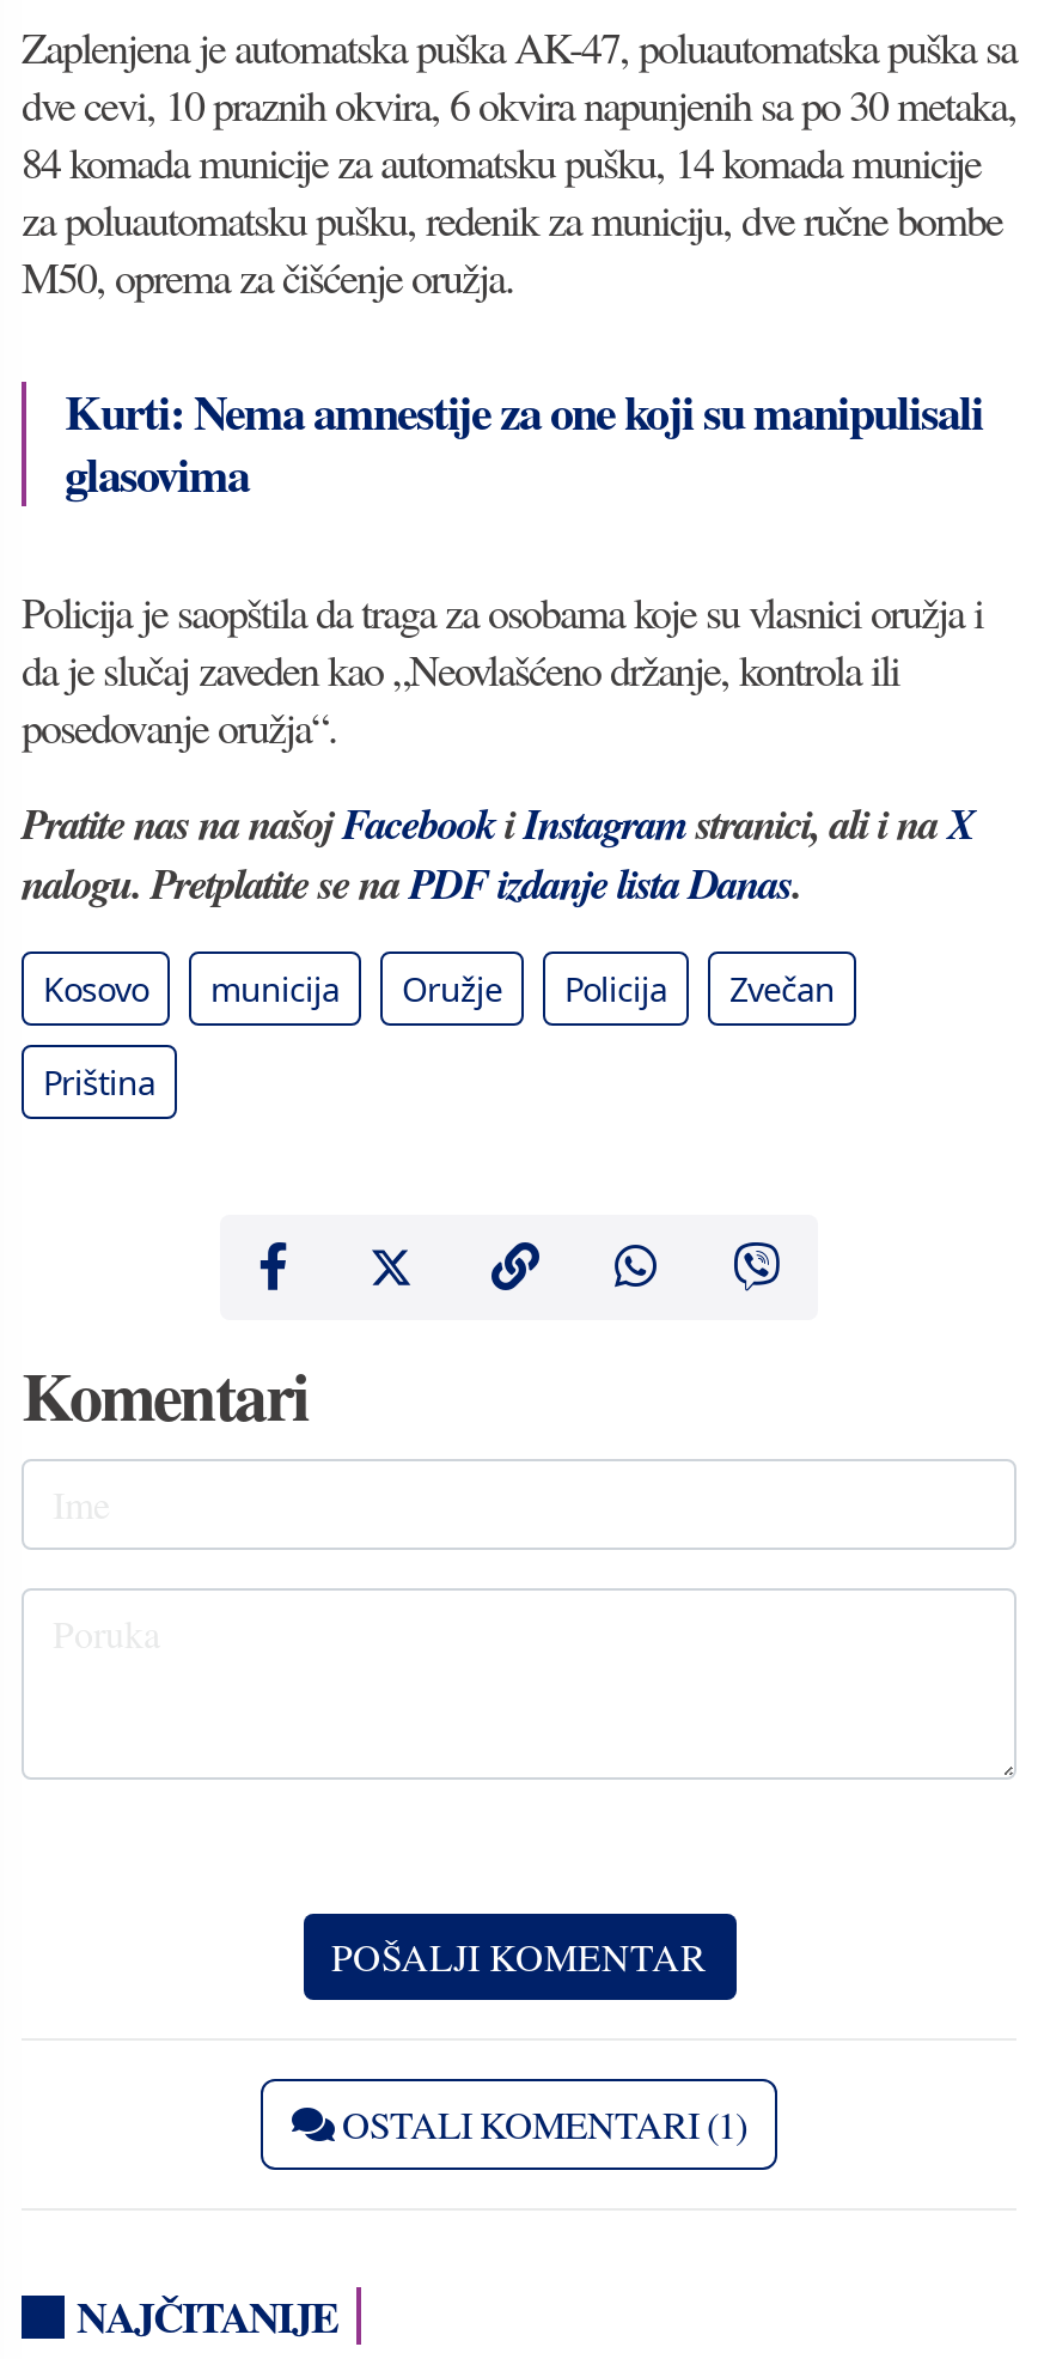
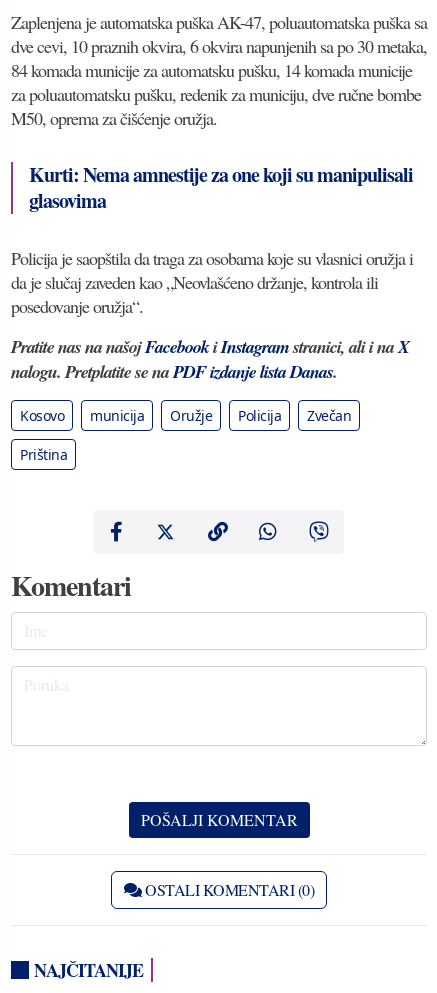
[342,2098,746,2149] OSTALI KOMENTARI (1) -> [145,879,314,900] OSTALI KOMENTARI (0)

